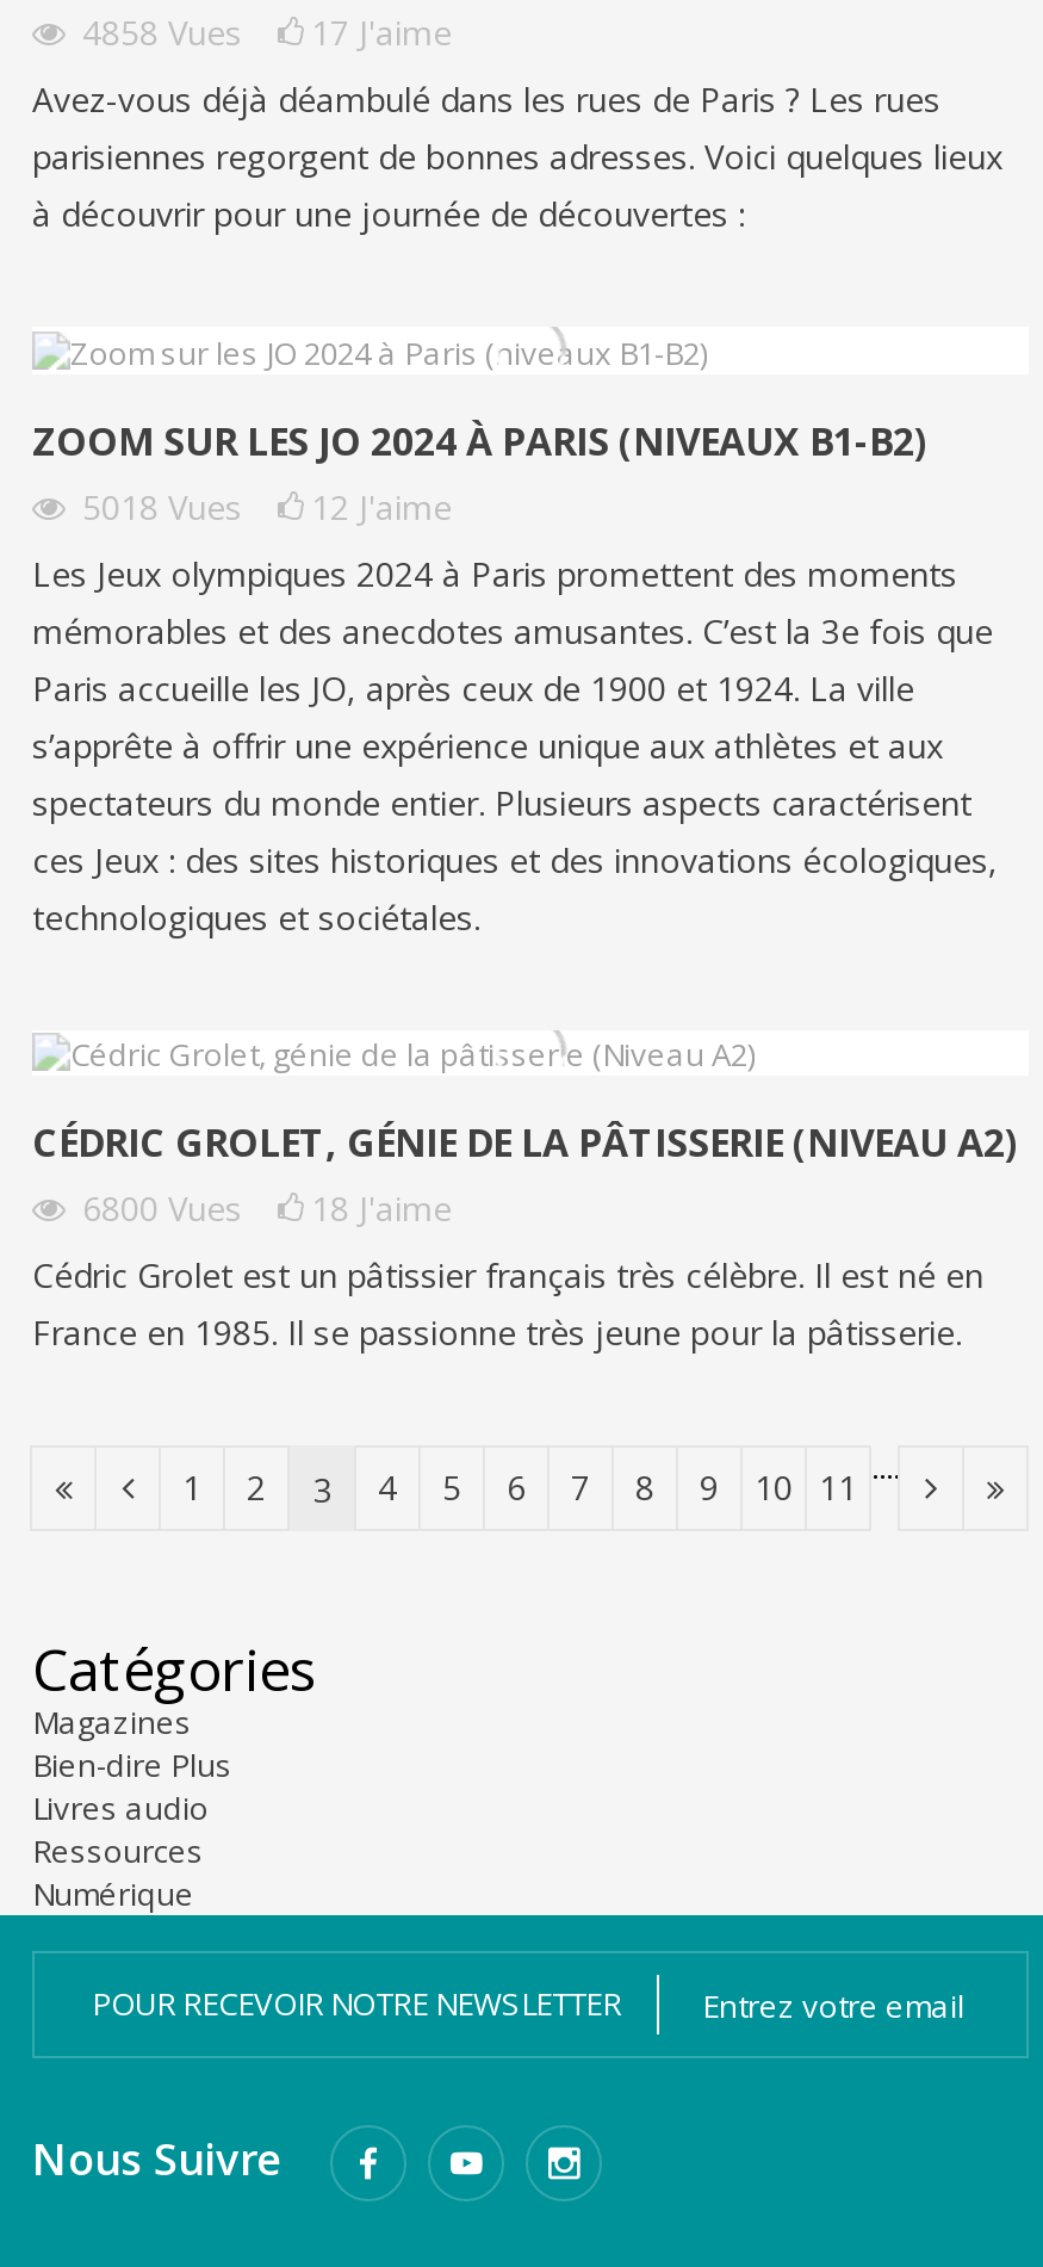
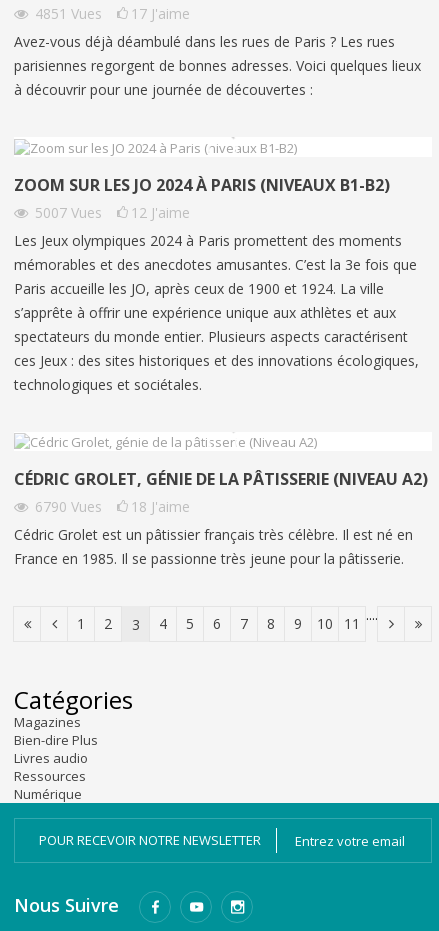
[73,10,452,55] 4858 Vues 17 J'aime -> [31,4,190,23] 4851 Vues 17 J'aime
[73,483,452,529] 5018 Vues 12 J'aime -> [31,203,190,222] 5007 Vues 12 J'aime
[73,1186,452,1231] 6800 Vues 18 J'aime -> [31,497,190,516] 6790 Vues 18 J'aime

